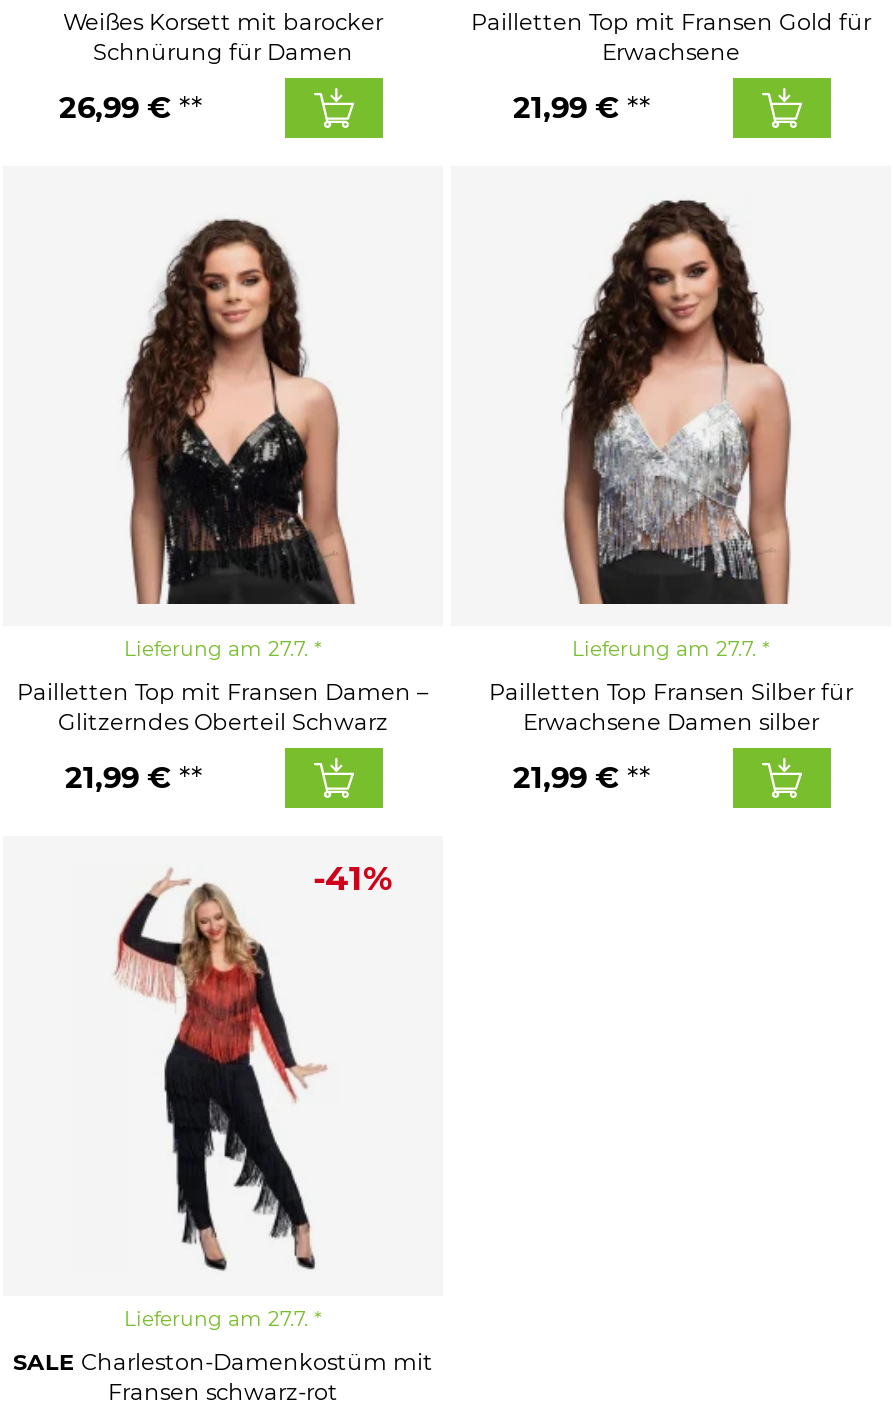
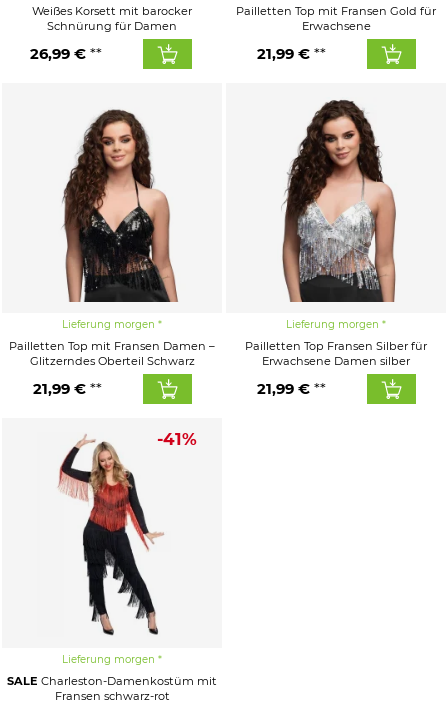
[124,636,308,662] Lieferung am 27.7. -> [62,318,155,331] Lieferung morgen
[572,636,756,662] Lieferung am 27.7. -> [286,318,379,331] Lieferung morgen
[124,1306,308,1332] Lieferung am 27.7. -> [62,653,155,666] Lieferung morgen

